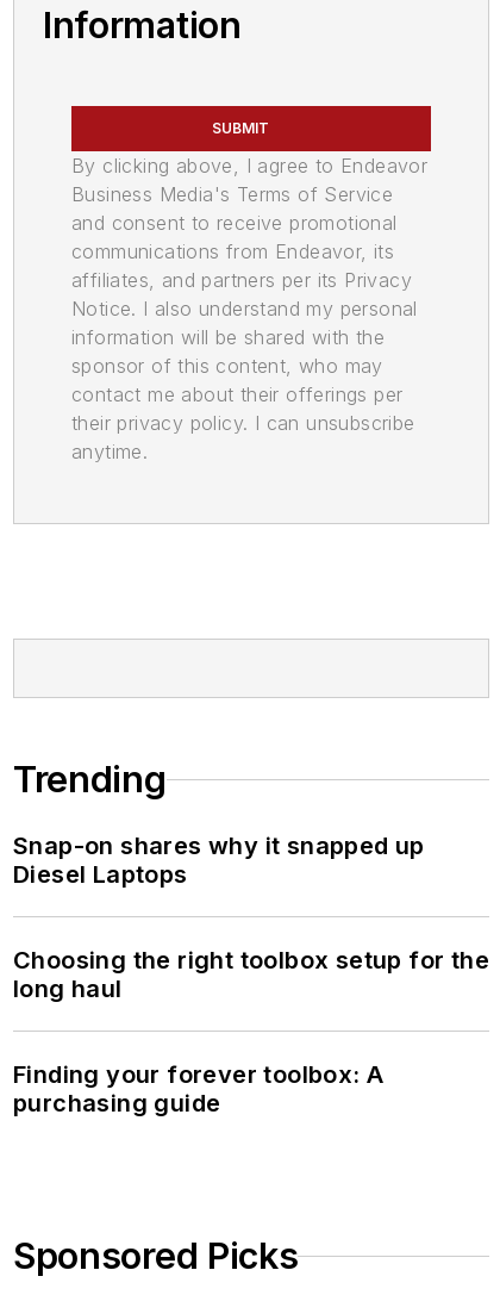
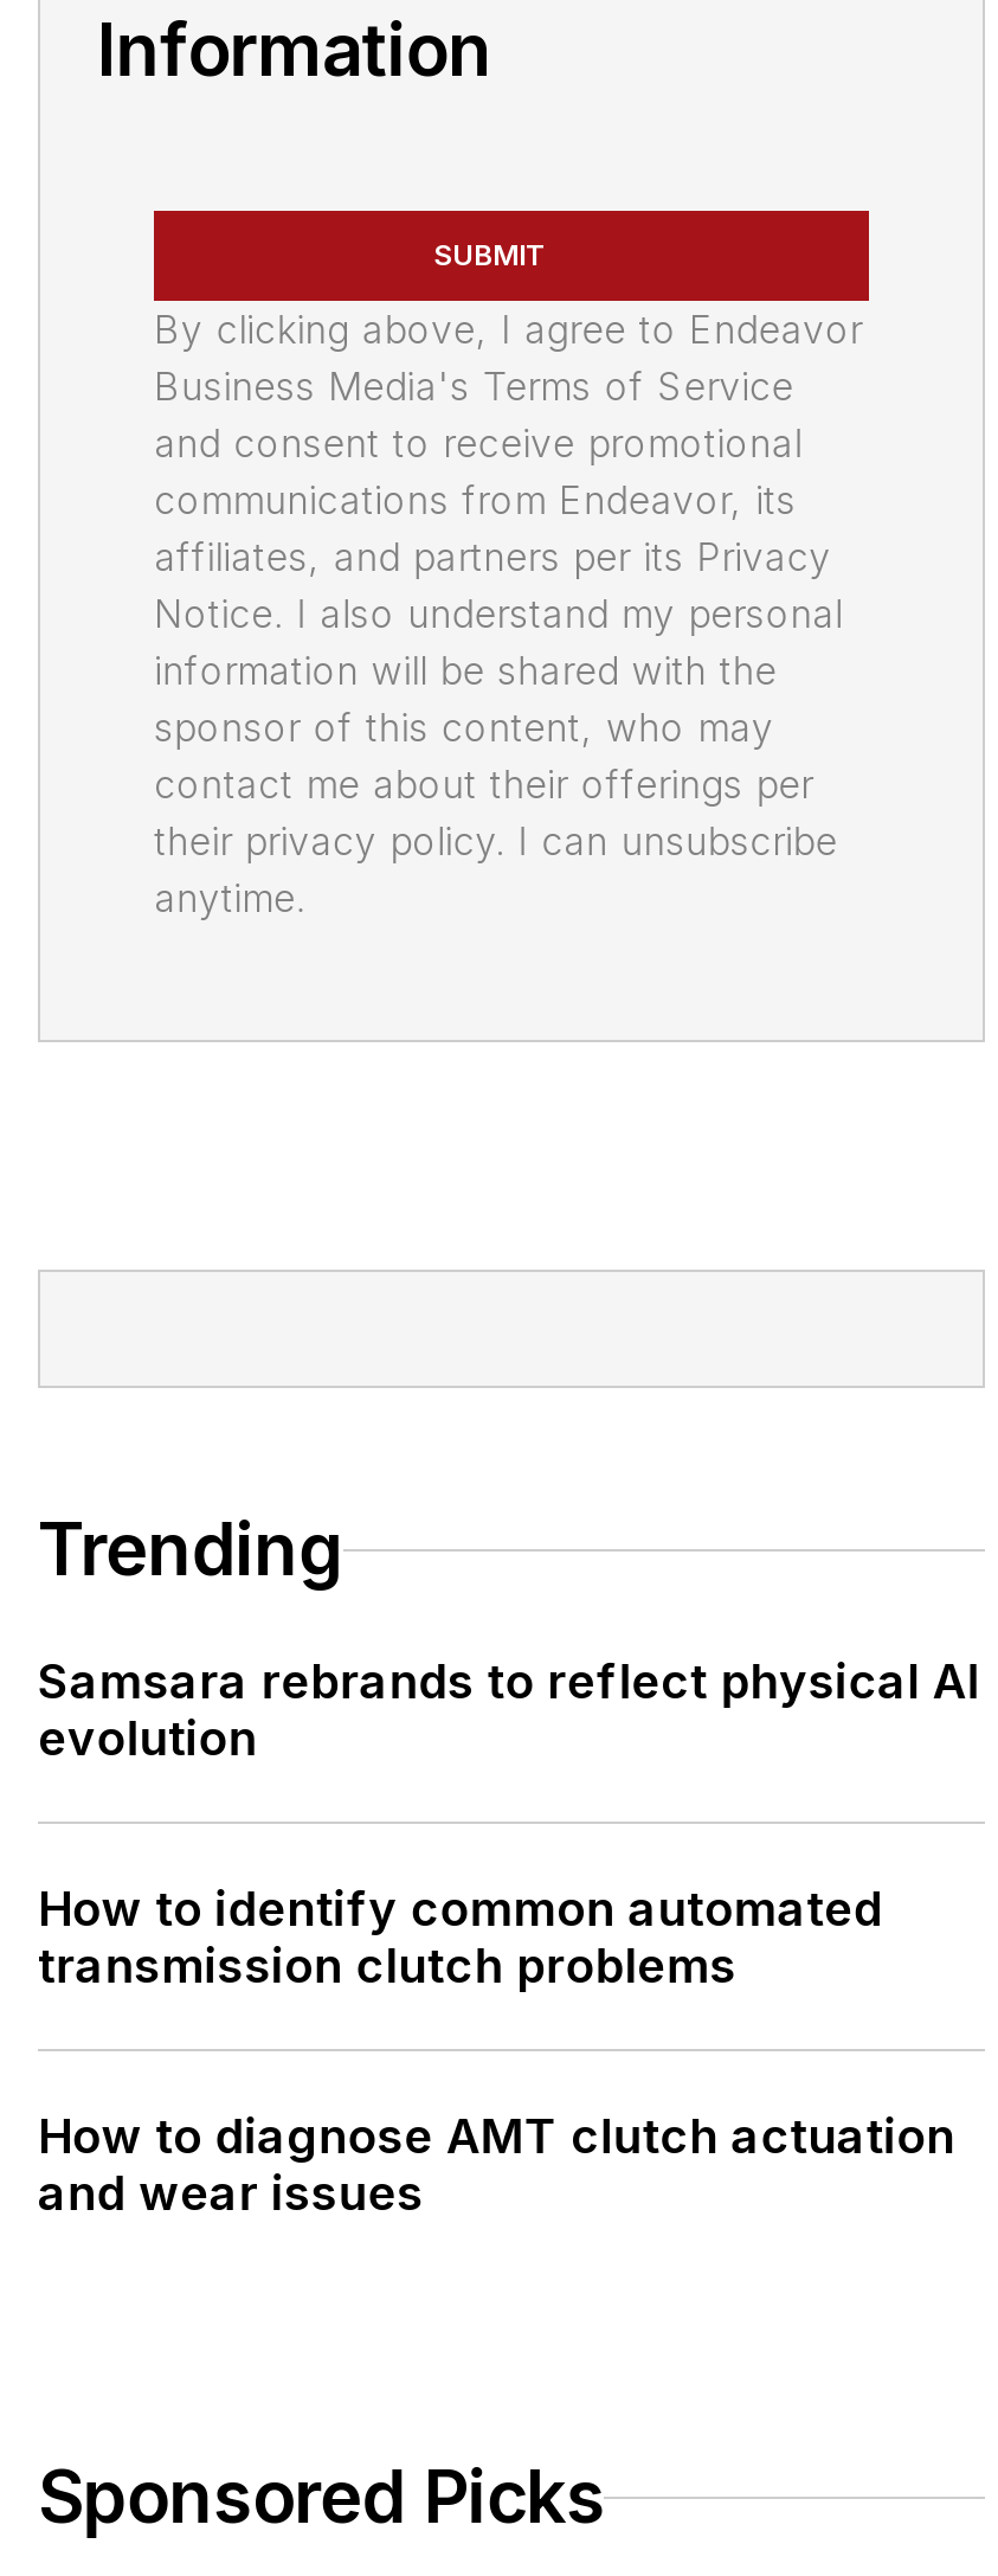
[13,832,425,889] Snap-on shares why it snapped up | Diesel Laptops -> [38,1653,979,1767] Samsara rebrands to reflect physical AI | evolution
[13,946,489,1003] Choosing the right toolbox setup for the | long haul -> [38,1881,883,1994] How to identify common automated | transmission clutch problems
[13,1060,384,1117] Finding your forever toolbox: A | purchasing guide -> [38,2108,955,2222] How to diagnose AMT clutch actuation | and wear issues

